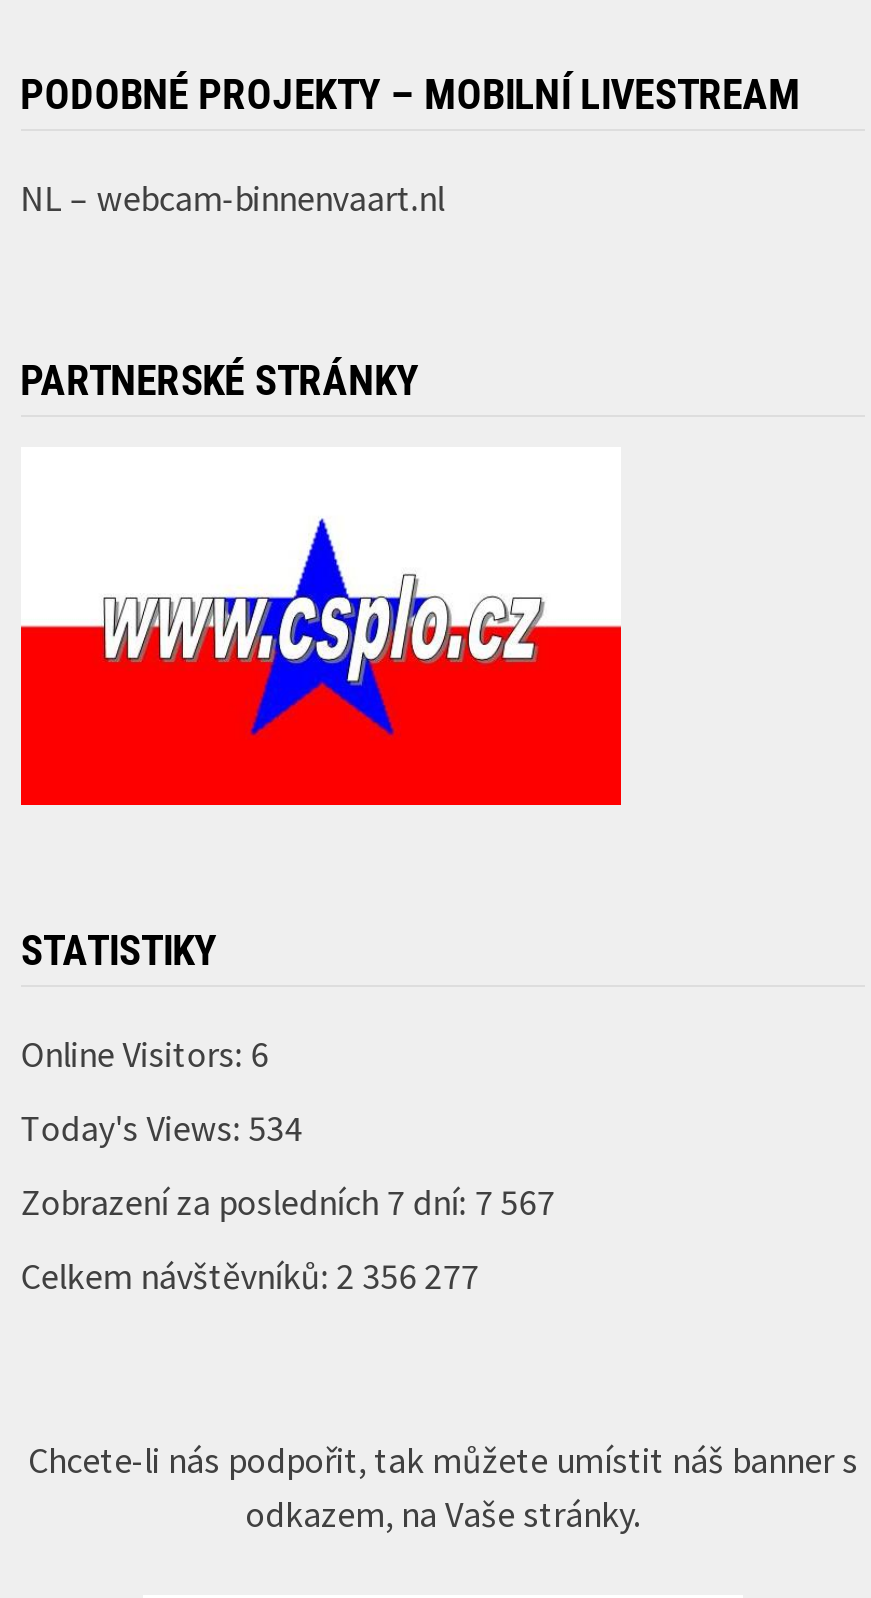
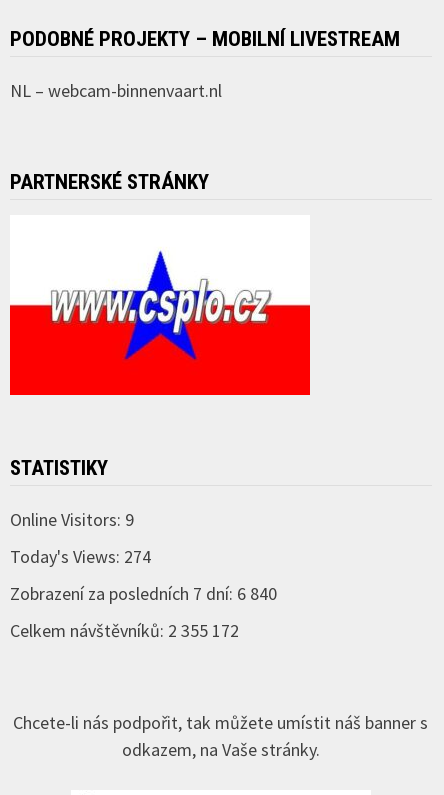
[21,1032,269,1078] Online Visitors: 6 -> [10,508,134,531] Online Visitors: 9
[21,1106,303,1152] Today's Views: 534 -> [10,545,151,568] Today's Views: 274
[21,1180,555,1226] Zobrazení za posledních 7 dní: 7 567 -> [10,582,277,605] Zobrazení za posledních 7 dní: 6 840
[21,1254,479,1300] Celkem návštěvníků: 2 356 277 -> [10,619,239,642] Celkem návštěvníků: 2 355 172

